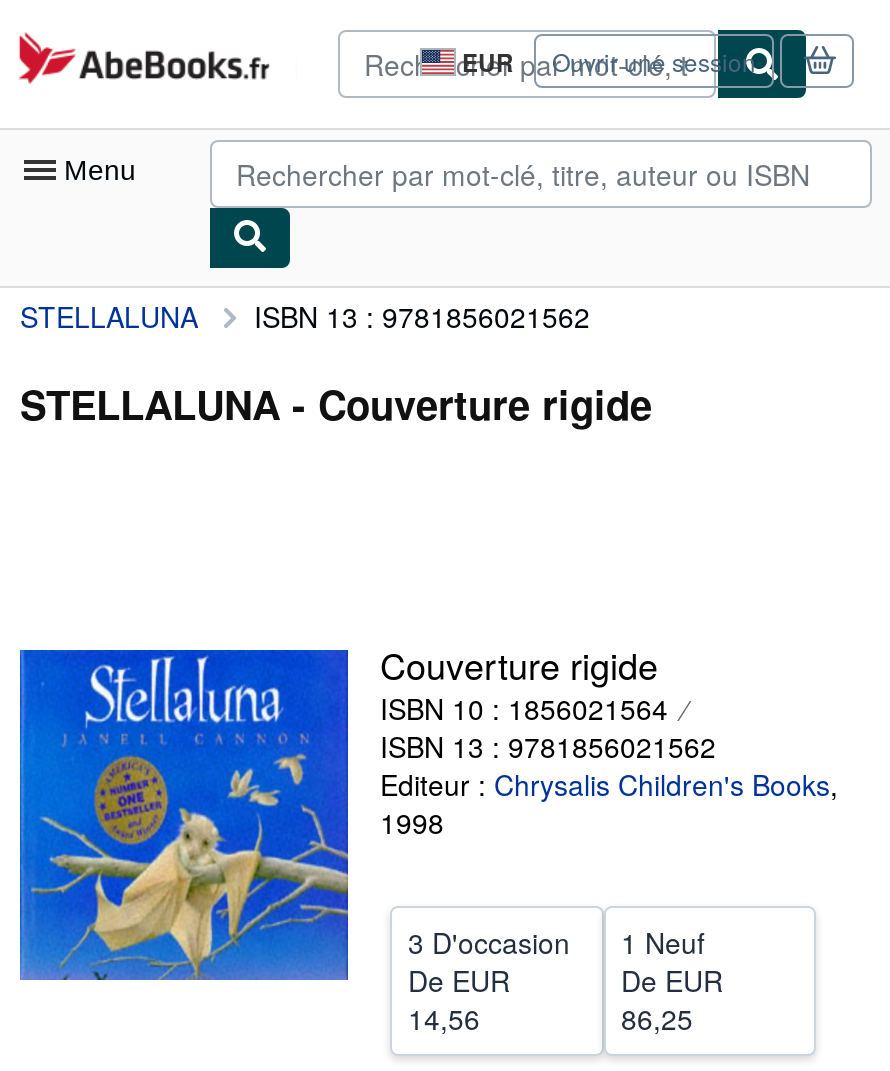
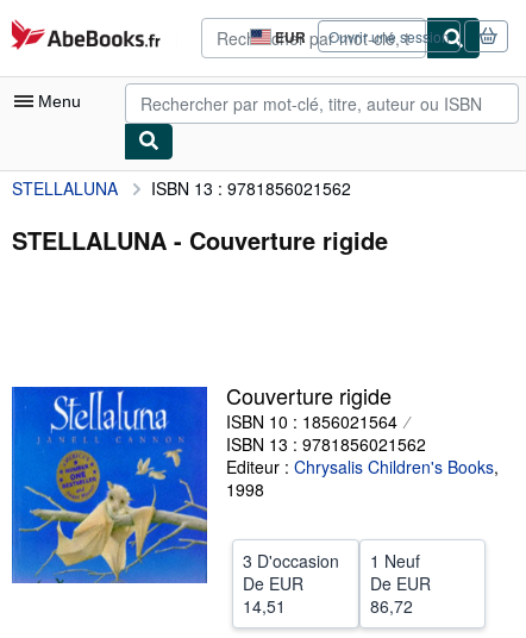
[408,998,480,1038] 14,56 -> [243,594,286,618] 14,51
[621,998,693,1038] 86,25 -> [370,594,412,618] 86,72

